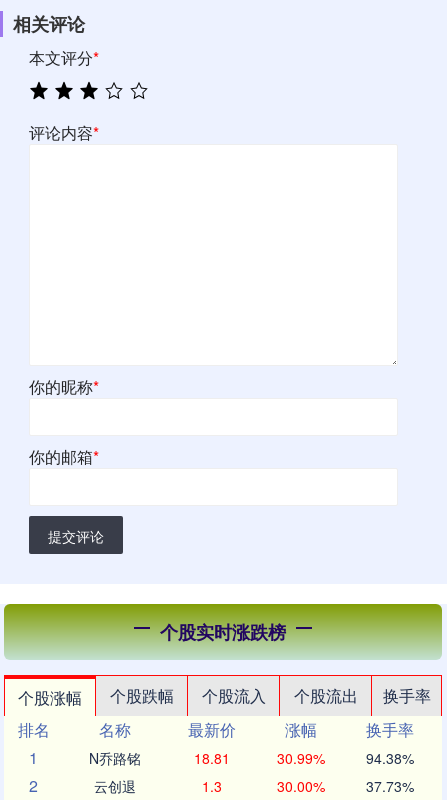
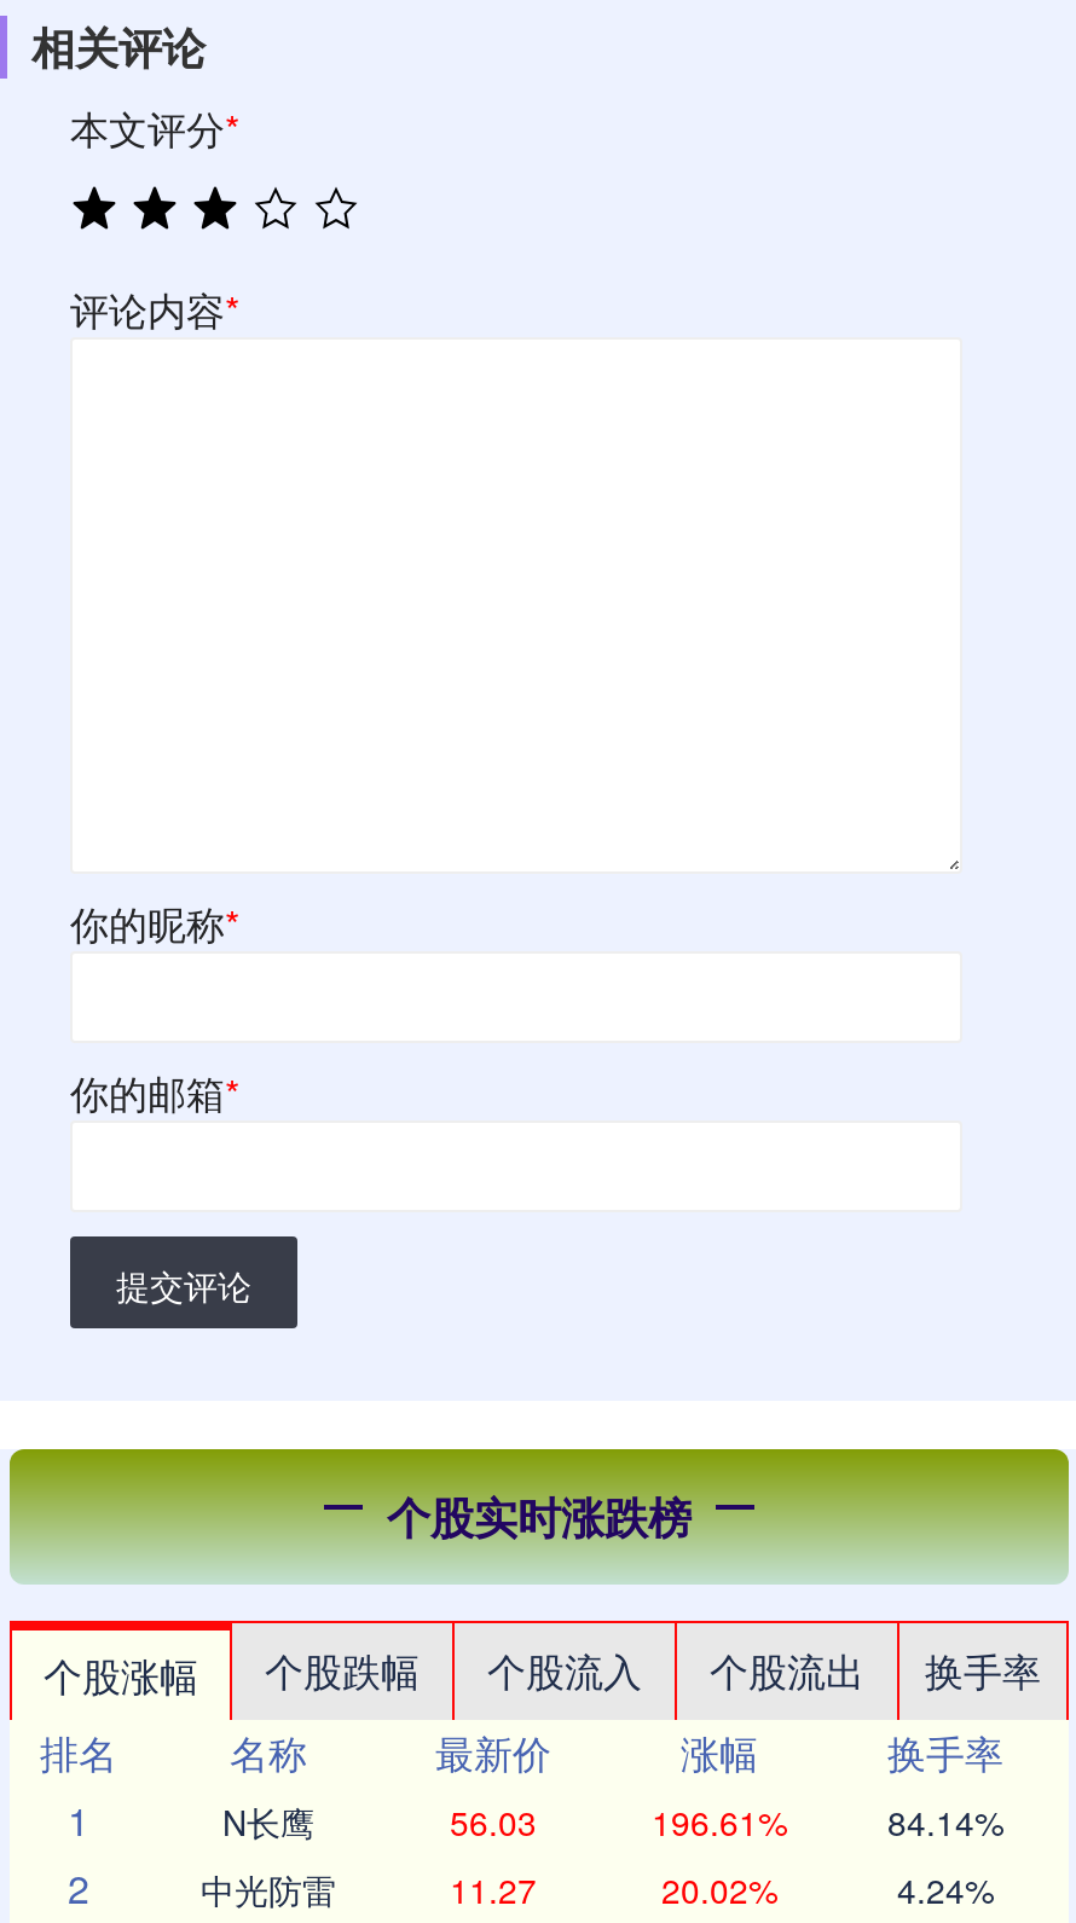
[89,748,413,768] N乔路铭 | 18.81 | 30.99% | 94.38% -> [222,1798,1003,1846] N长鹰 | 56.03 | 196.61% | 84.14%
[94,776,413,796] 云创退 | 1.3 | 30.00% | 37.73% -> [201,1866,994,1914] 中光防雷 | 11.27 | 20.02% | 4.24%

